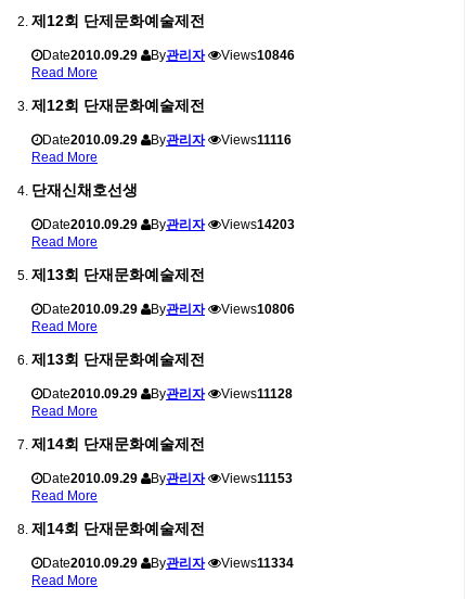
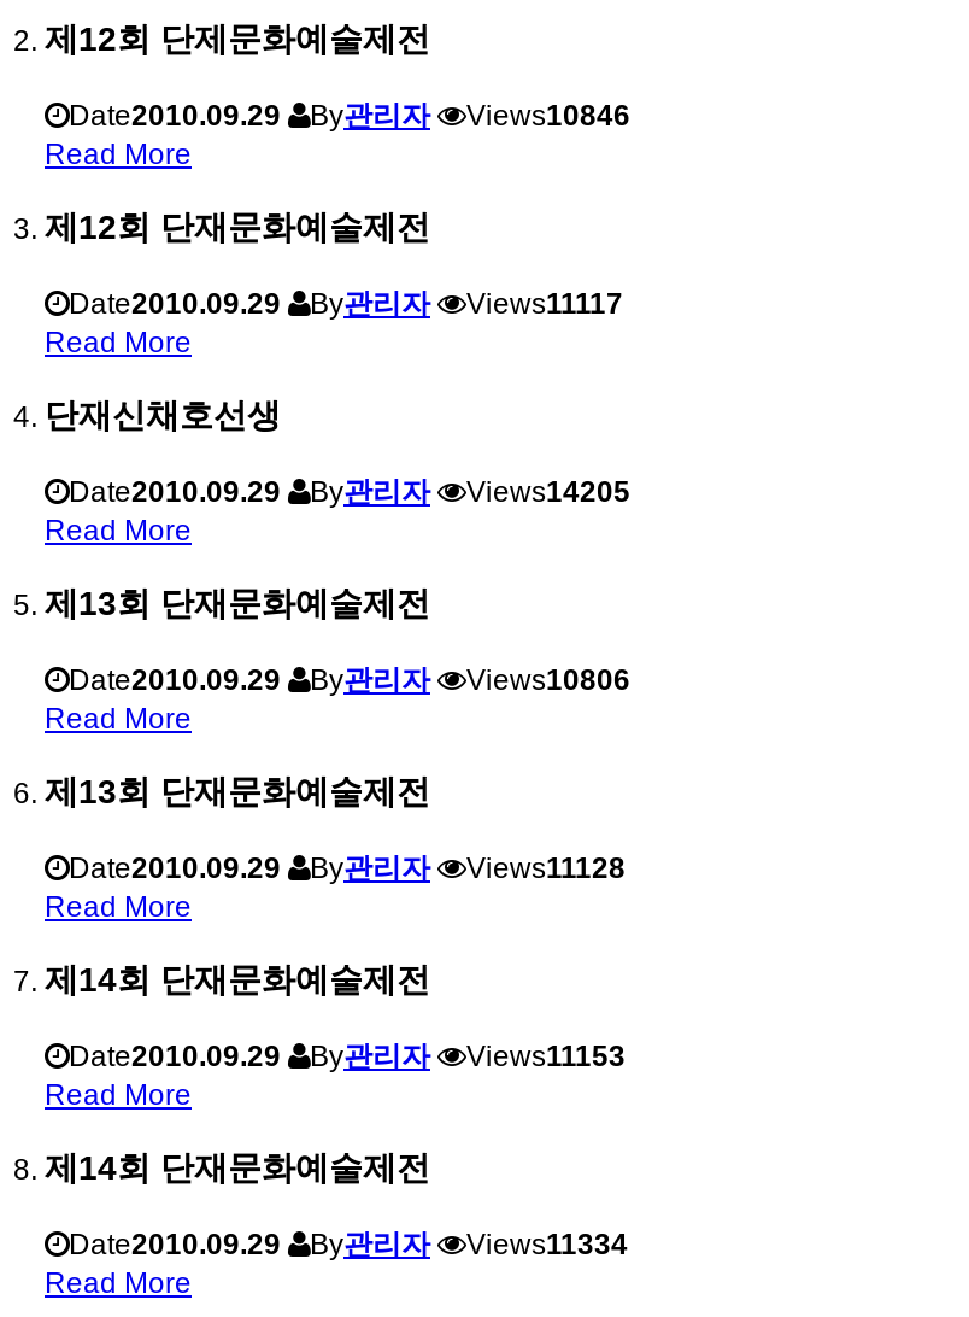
[221,133,292,148] Views11116 -> [466,288,623,321] Views11117
[221,217,295,232] Views14203 -> [466,476,630,509] Views14205

